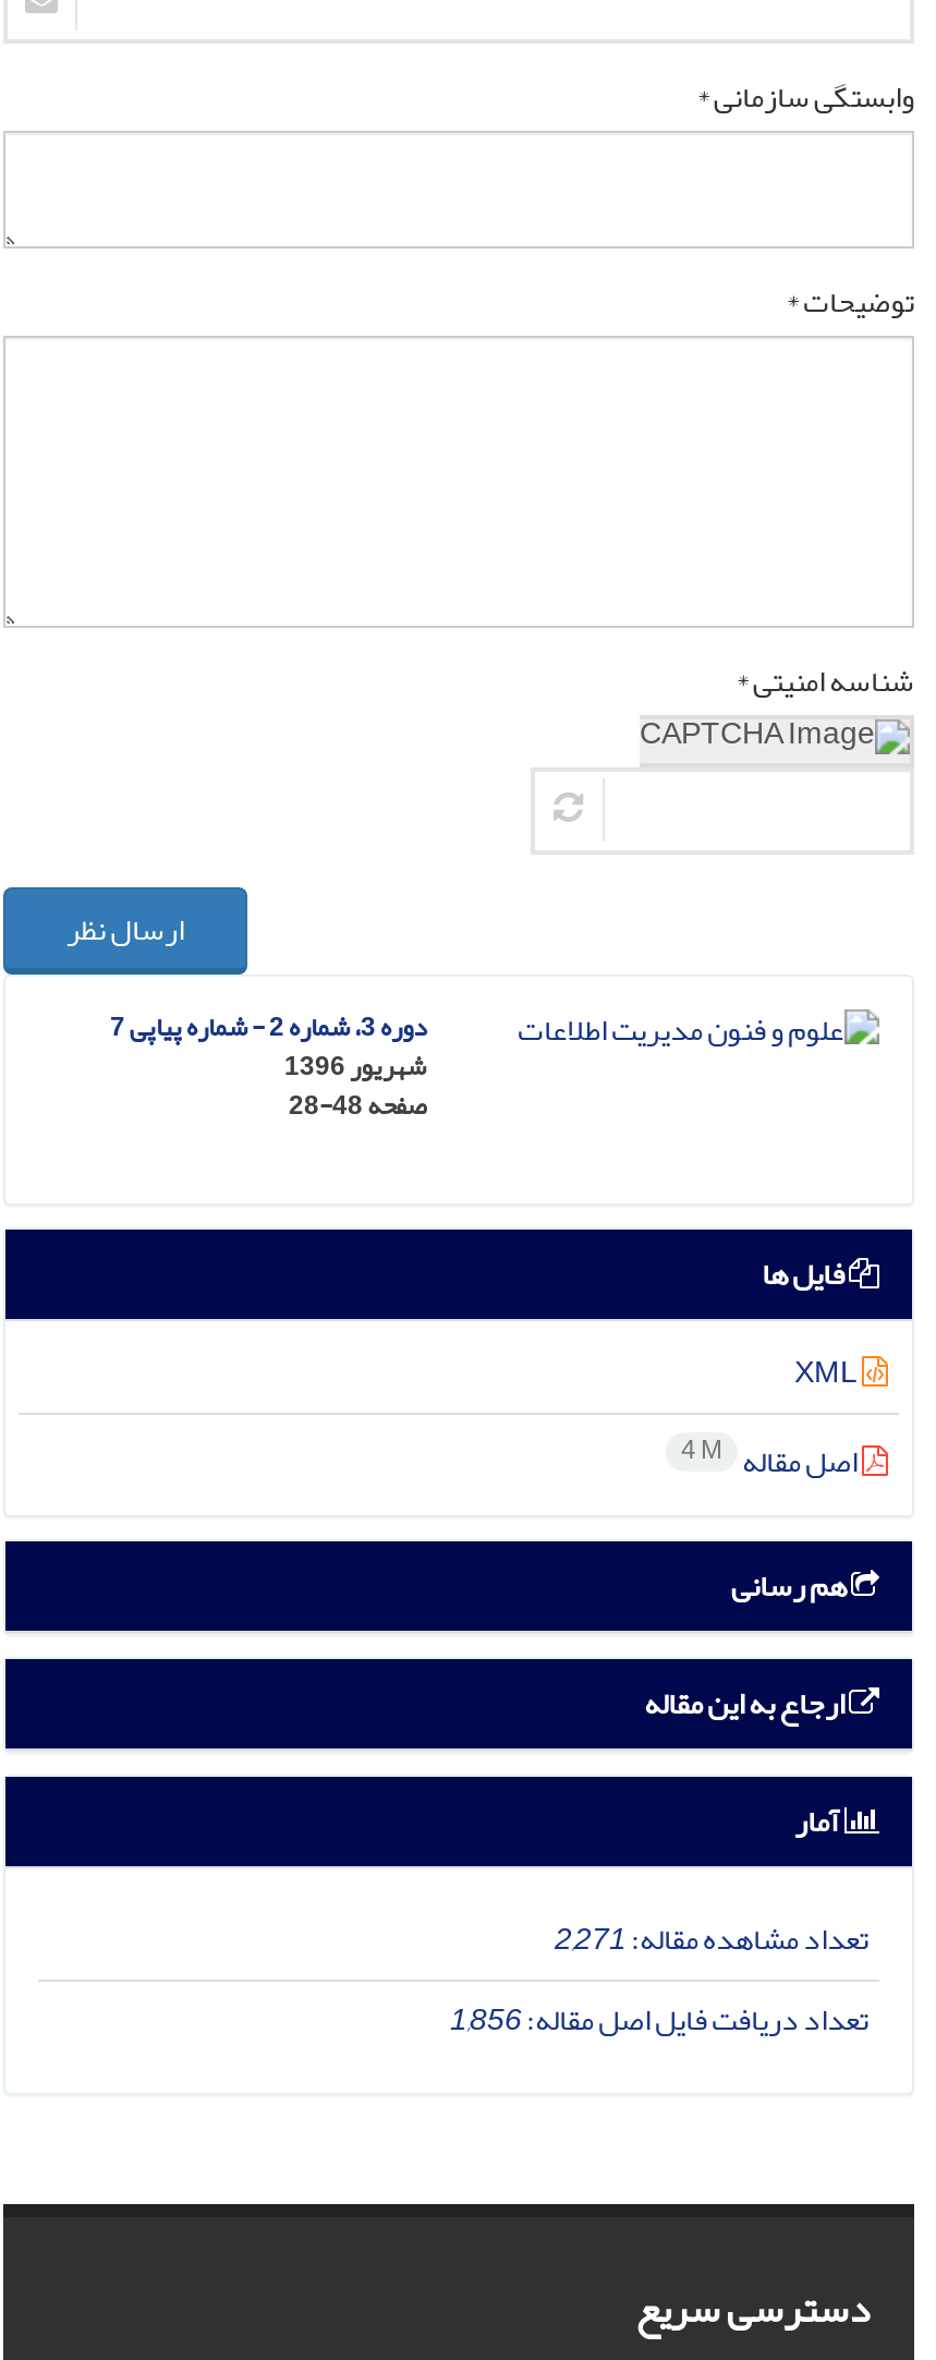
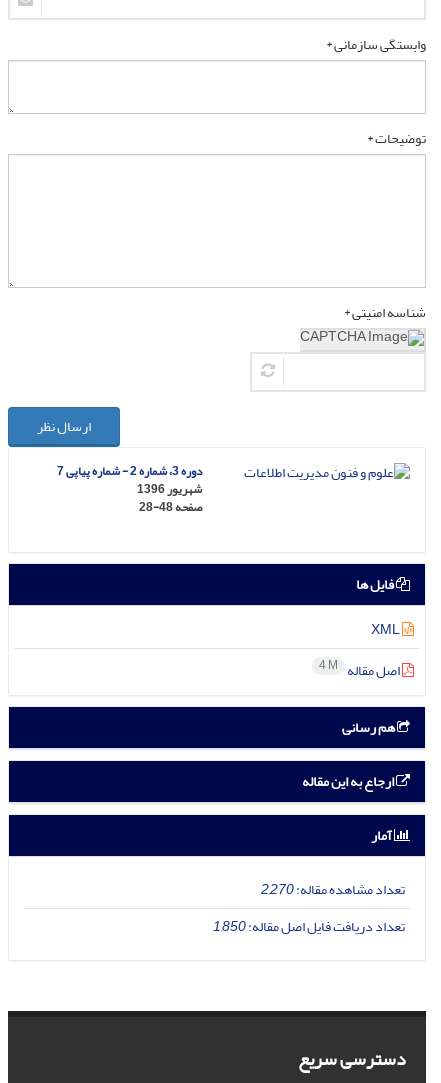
[555,1909,868,1968] تعداد مشاهده مقاله:2,271 -> [261,876,405,903] تعداد مشاهده مقاله:2,270
[450,1990,868,2048] تعداد دریافت فایل اصل مقاله:1,856 -> [213,913,405,940] تعداد دریافت فایل اصل مقاله:1,850

